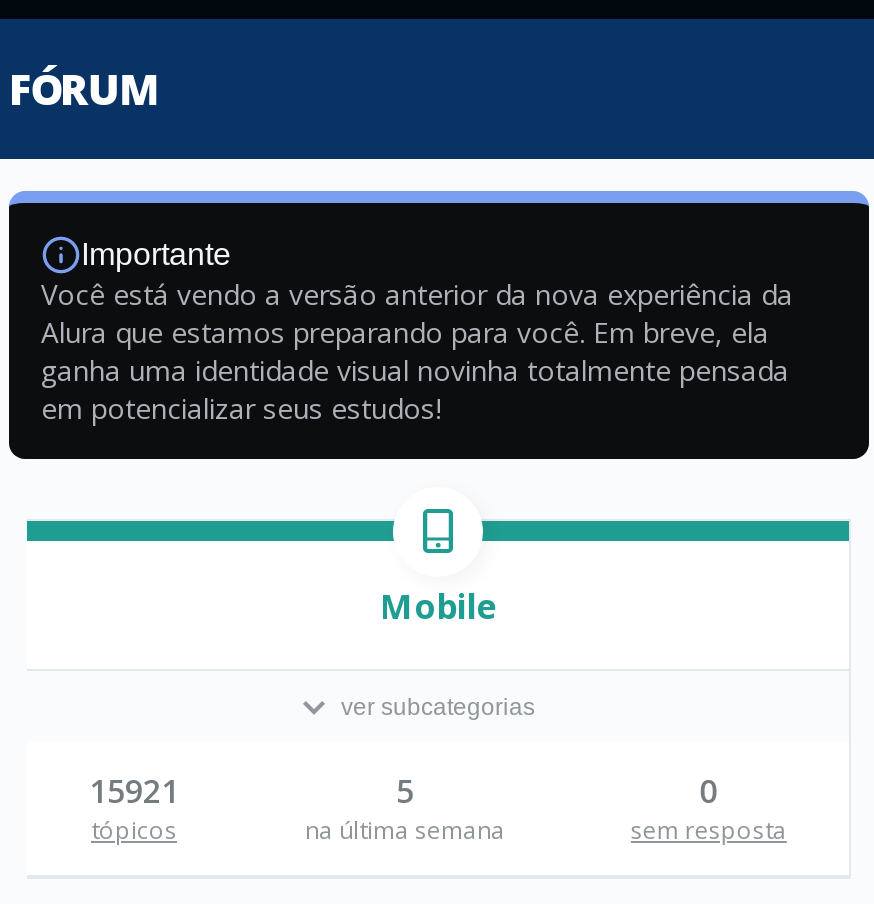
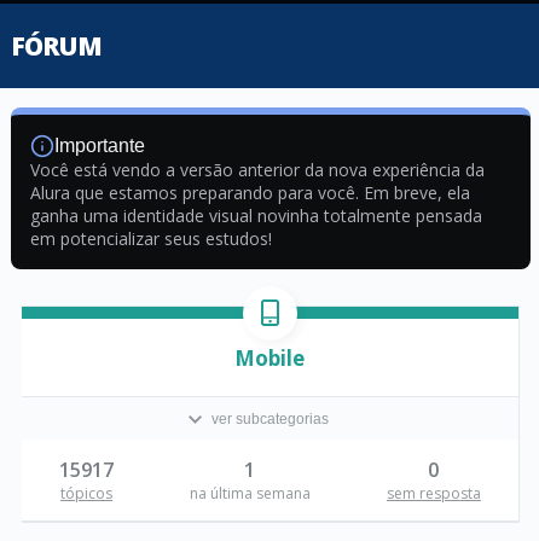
[89,769,179,813] 15921 -> [59,456,114,483] 15917
[396,769,414,813] 5 -> [245,456,256,483] 1

